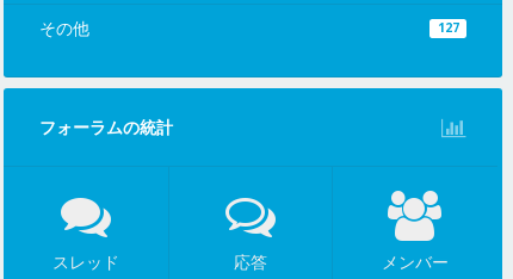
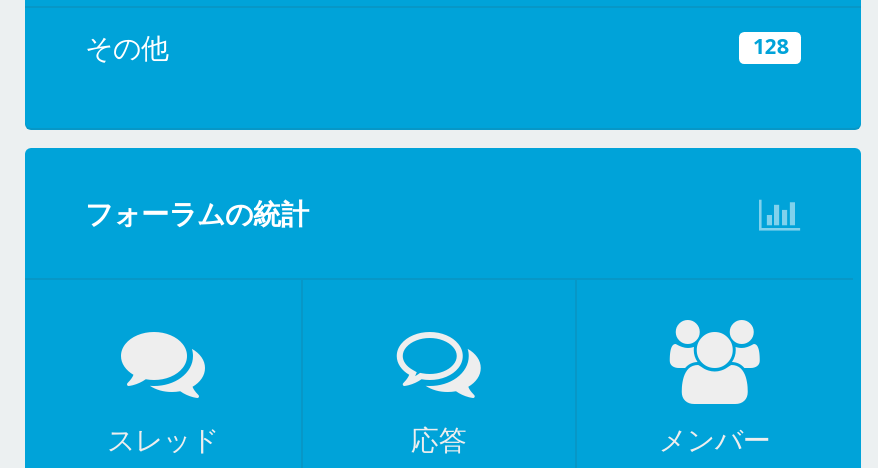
[437,20,459,36] 127 -> [752,33,788,61] 128

